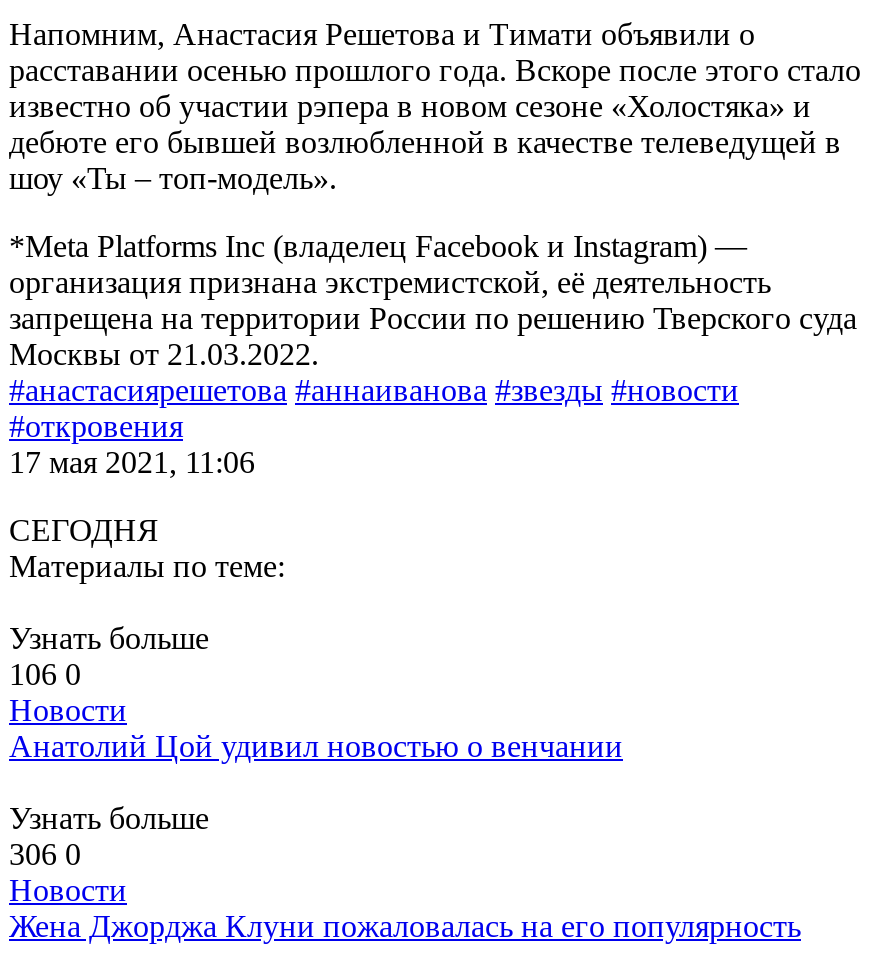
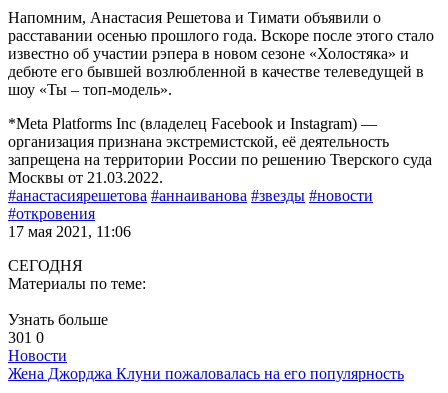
[9,657,623,871] 106 0 | Новости | Анатолий Цой удивил новостью о венчании | Узнать больше | 306 0 -> [8,329,44,346] 301 0

